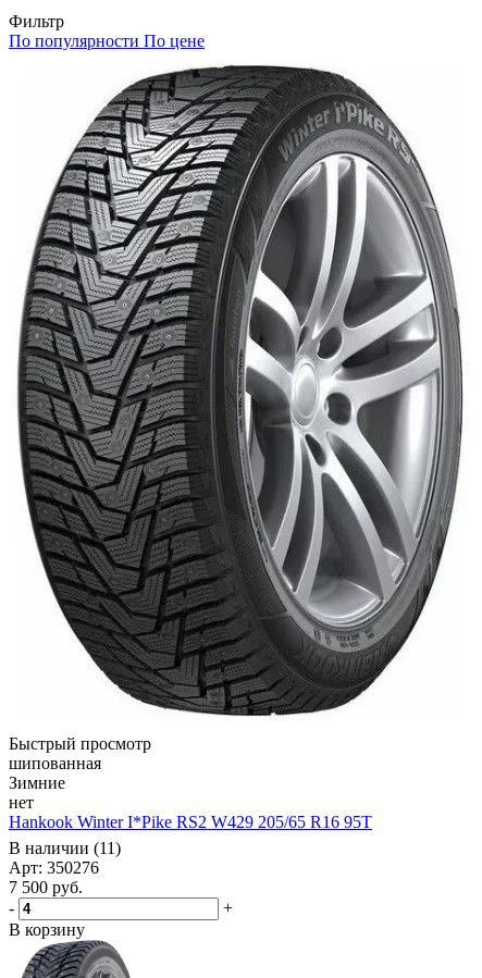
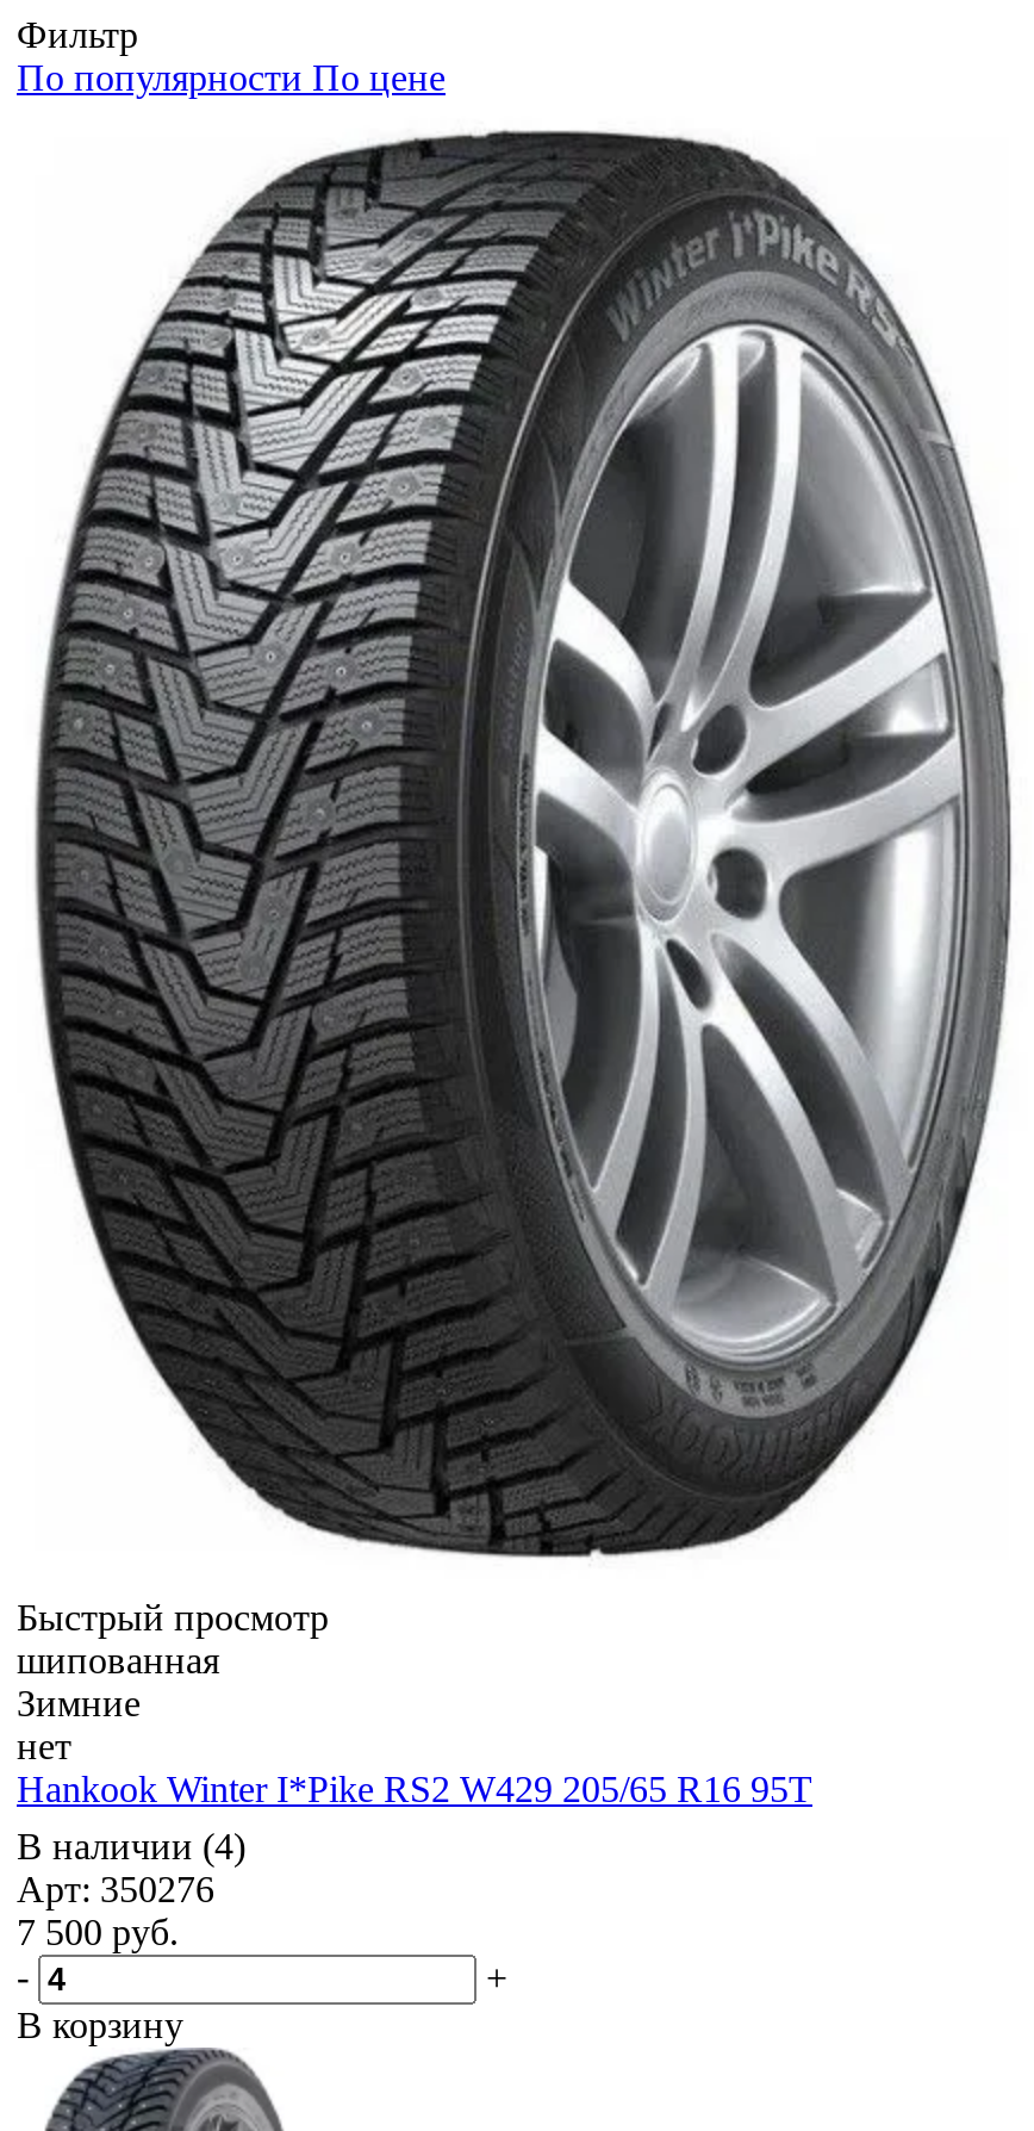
[9,839,121,857] В наличии (11) -> [17,1825,245,1866] В наличии (4)

